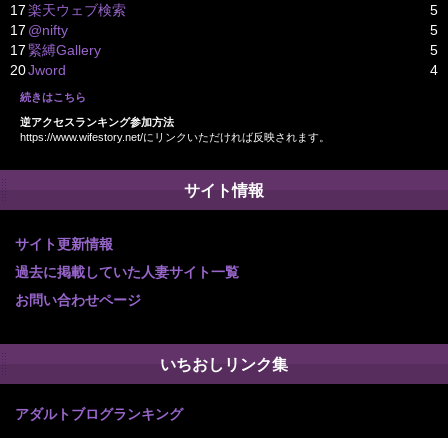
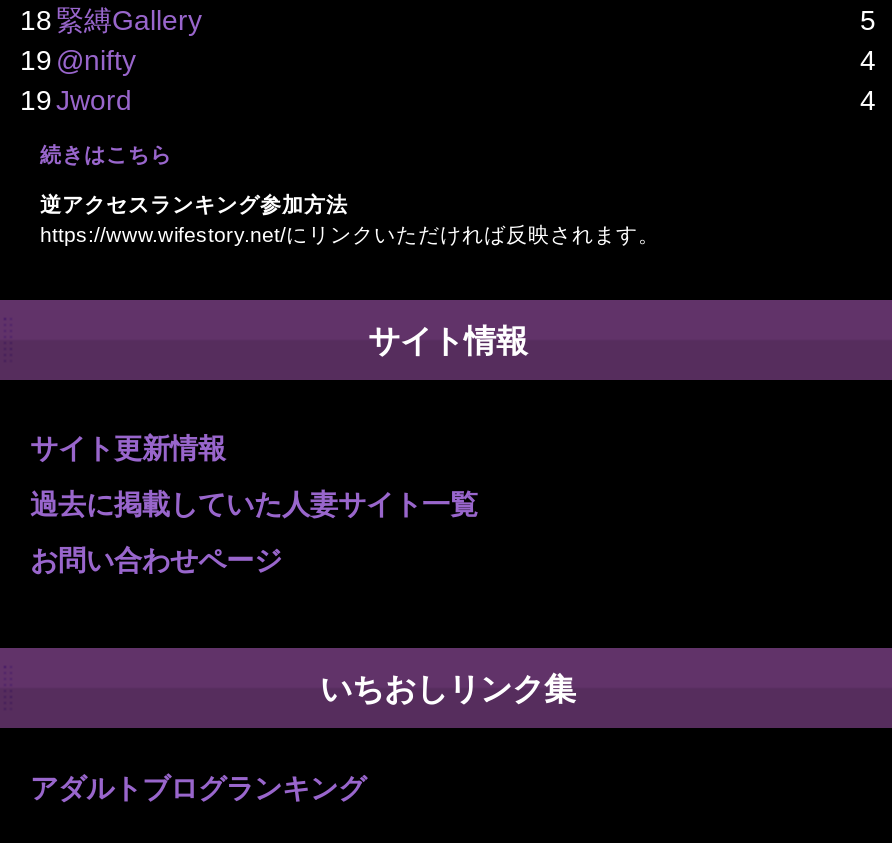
[10,2,126,18] 17 楽天ウェブ検索 -> [20,4,202,36] 18 緊縛Gallery
[10,22,438,78] 17 @nifty | 5 | 17 緊縛Gallery | 5 | 20 Jword -> [20,44,876,116] 19 @nifty | 4 | 19 Jword

